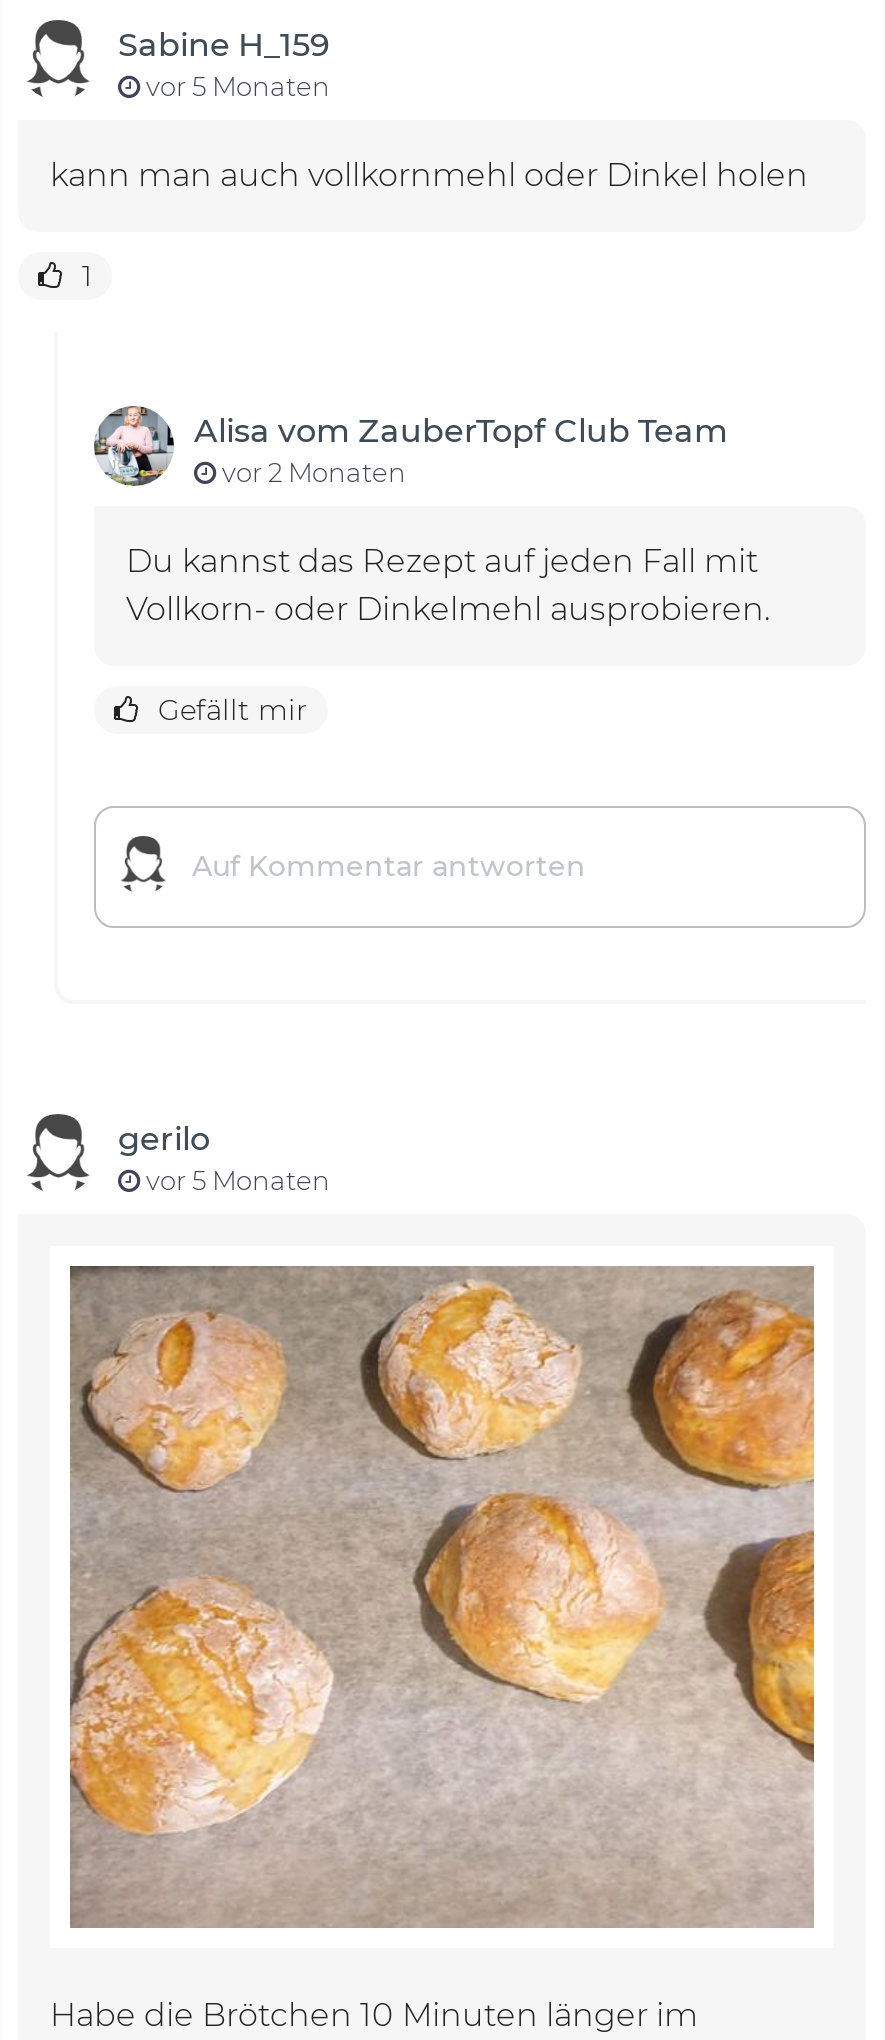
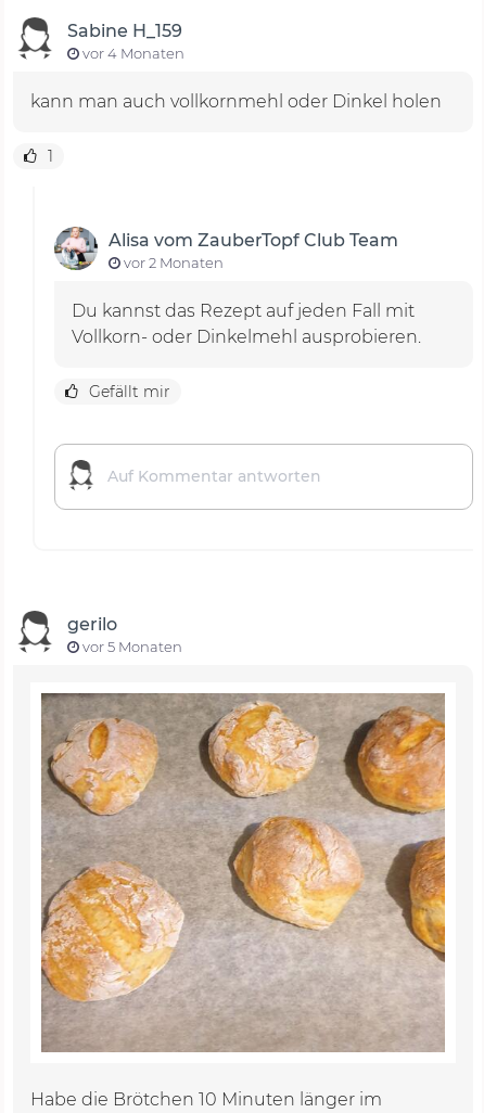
[140,71,330,103] vor 5 Monaten -> [79,45,184,62] vor 4 Monaten

